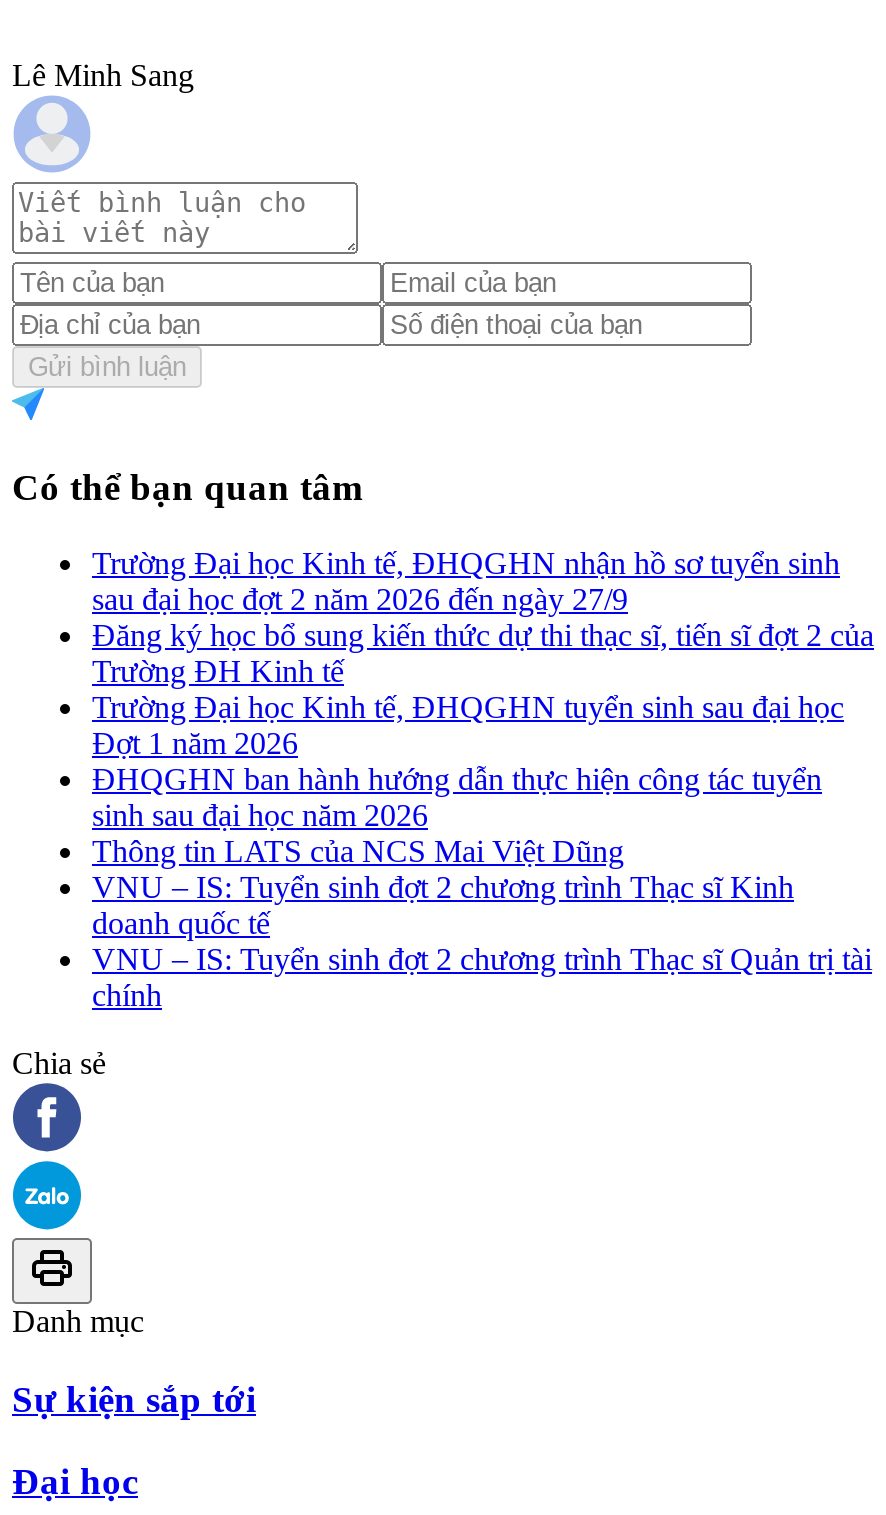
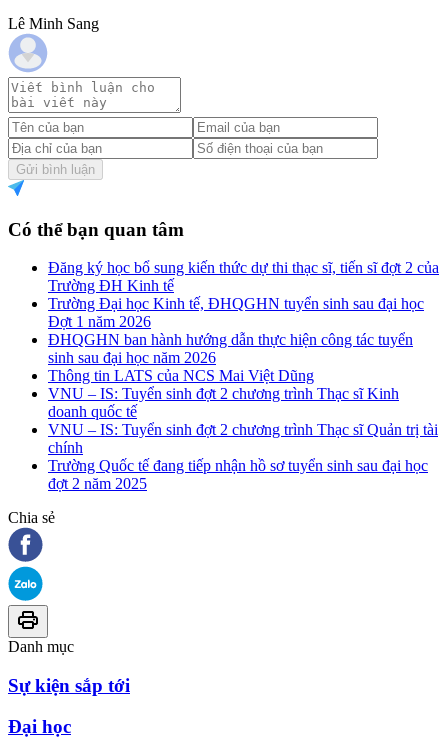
[92,546,840,616] Trường Đại học Kinh tế, ĐHQGHN nhận hồ sơ tuyển sinh | sau đại học đợt 2 năm 2026 đến ngày 27/9 -> none
moved [92,618,874,1012] -> [48,259,439,456]: Đăng ký học bổ sung kiến thức dự thi thạc sĩ, tiến sĩ đợt 2 của | Trường ĐH Kinh tế | Trường Đại học Kinh tế, ĐHQGHN tuyển sinh sau đại học | ... | VNU – IS: Tuyển sinh đợt 2 chương trình Thạc sĩ Quản trị tài | chính
none -> [48,457,428,492] Trường Quốc tế đang tiếp nhận hồ sơ tuyển sinh sau đại học | đợt 2 năm 2025

